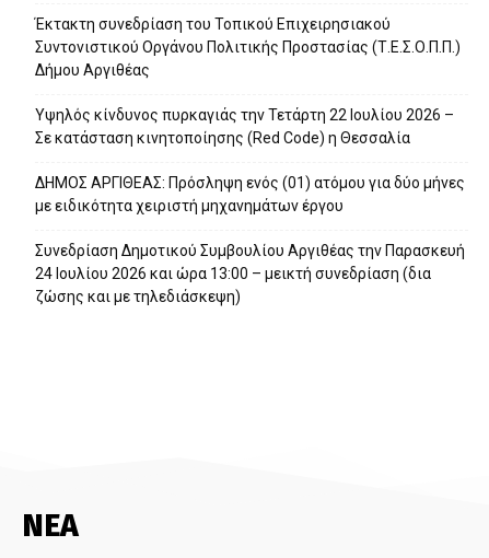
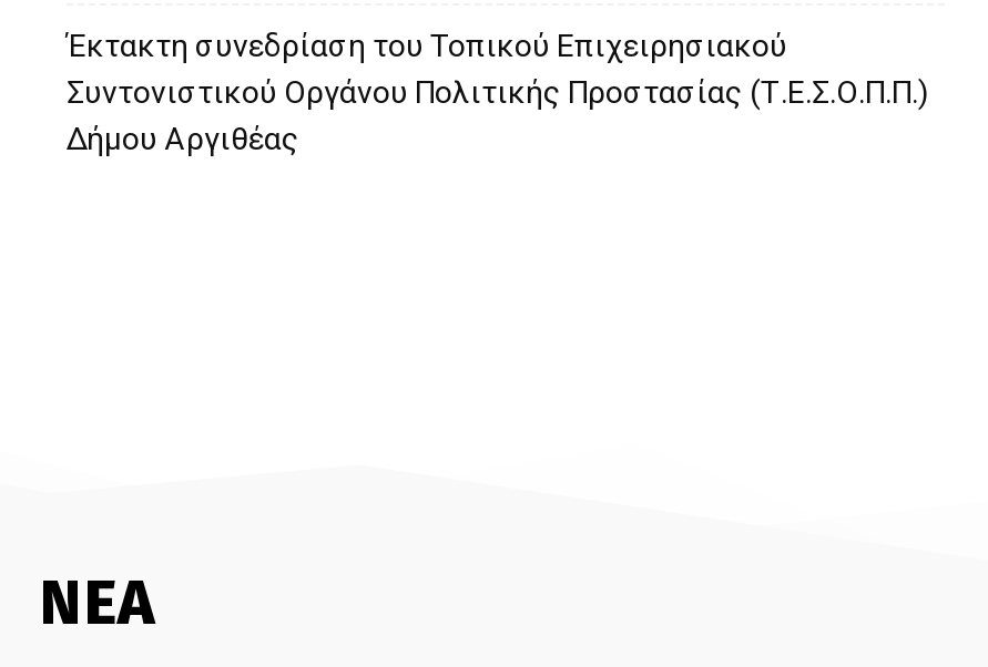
[35,106,465,305] Υψηλός κίνδυνος πυρκαγιάς την Τετάρτη 22 Ιουλίου 2026 – | Σε κατάσταση κινητοποίησης (Red Code) η Θεσσαλία | ΔΗΜΟΣ ΑΡΓΙΘΕΑΣ: Πρόσληψη ενός (01) ατόμου για δύο μήνες | με ειδικότητα χειριστή μηχανημάτων έργου | Συνεδρίαση Δημοτικού Συμβουλίου Αργιθέας την Παρασκευή | 24 Ιουλίου 2026 και ώρα 13:00 – μεικτή συνεδρίαση (δια | ζώσης και με τηλεδιάσκεψη) -> none

